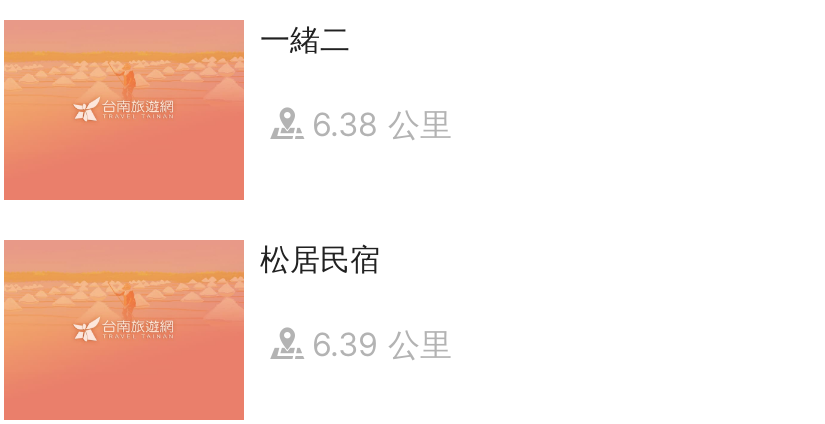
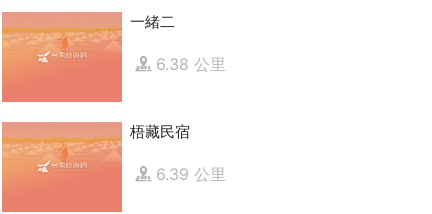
[260,240,380,278] 松居民宿 -> [130,122,190,141] 梧藏民宿

